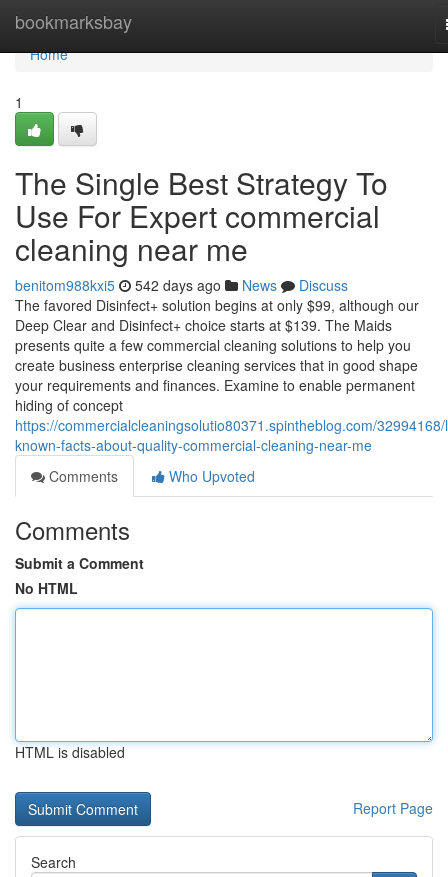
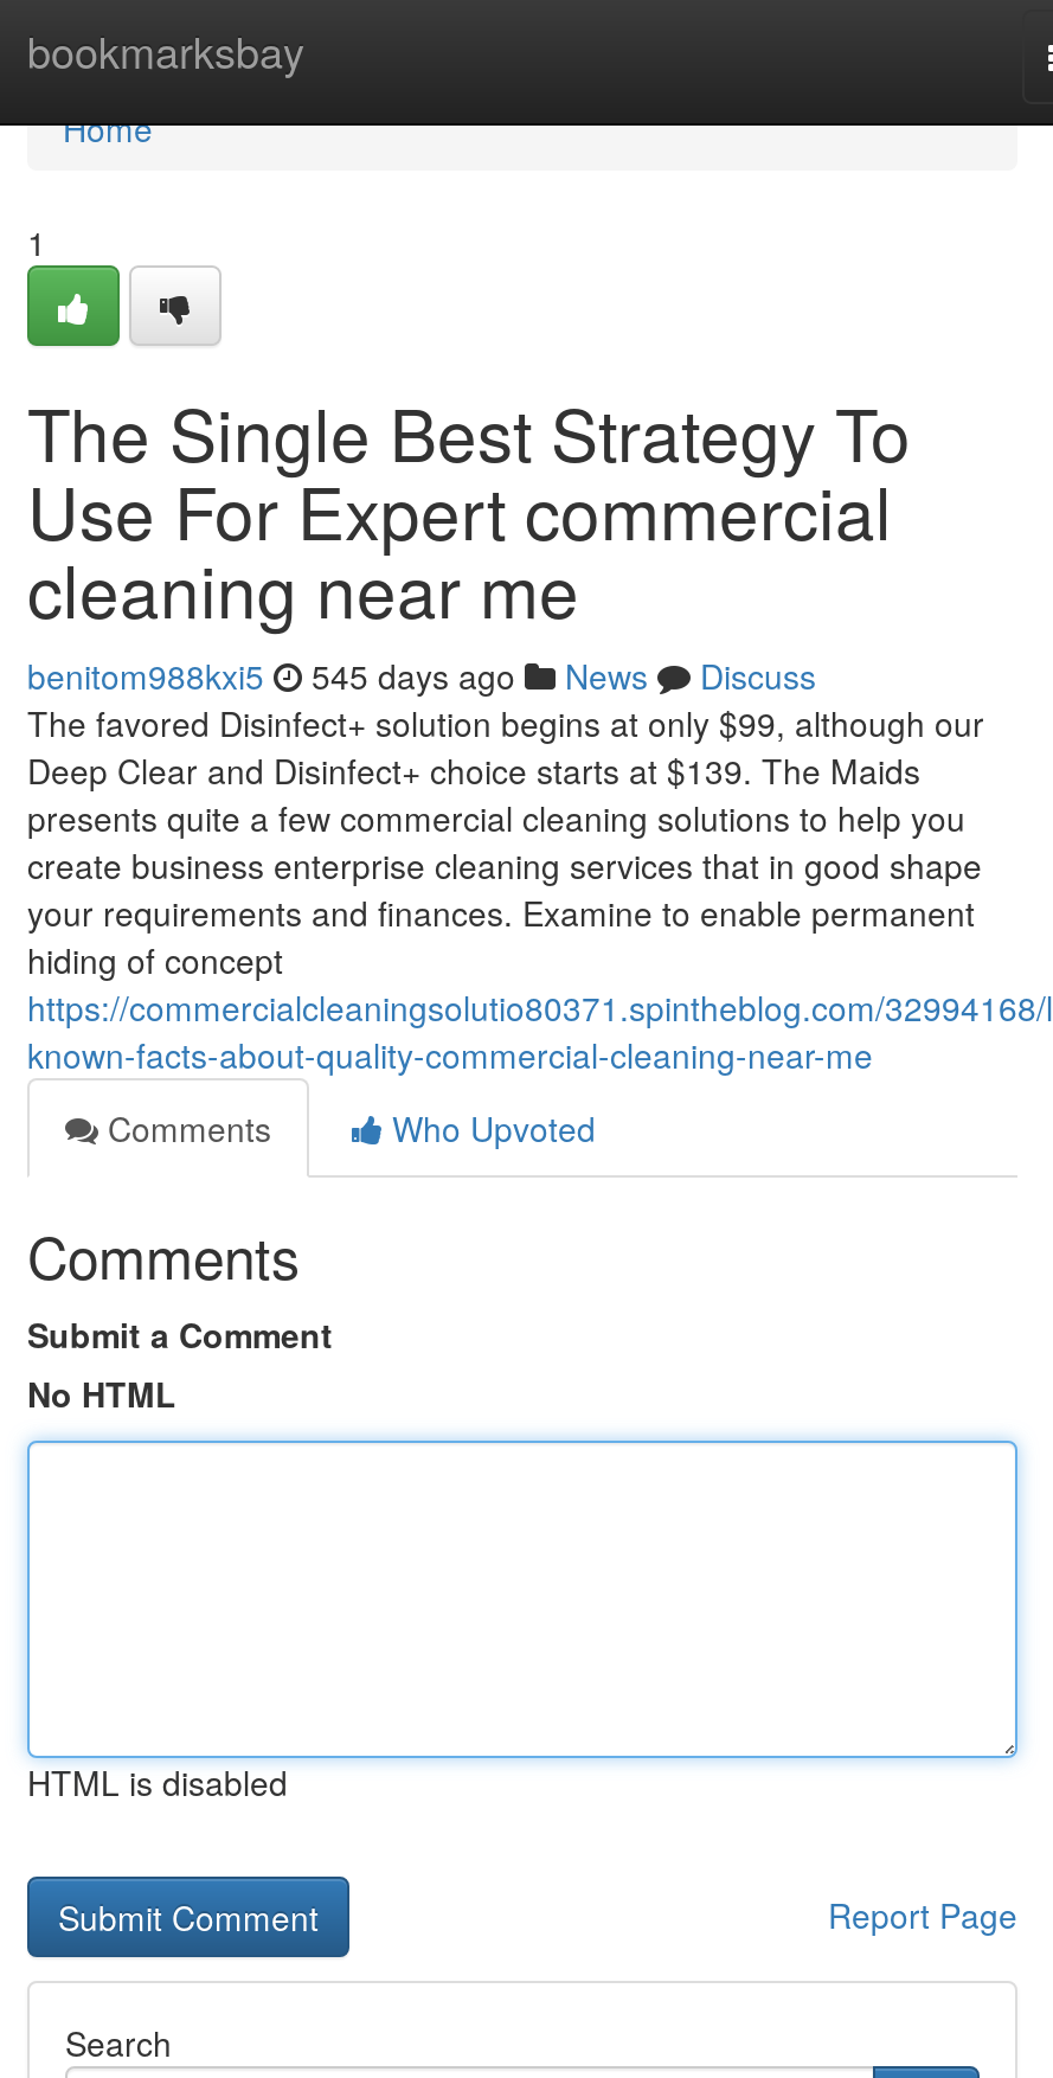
[15,275,348,295] benitom988kxi5 542 days ago News Discuss -> [27,652,816,699] benitom988kxi5 545 days ago News Discuss

